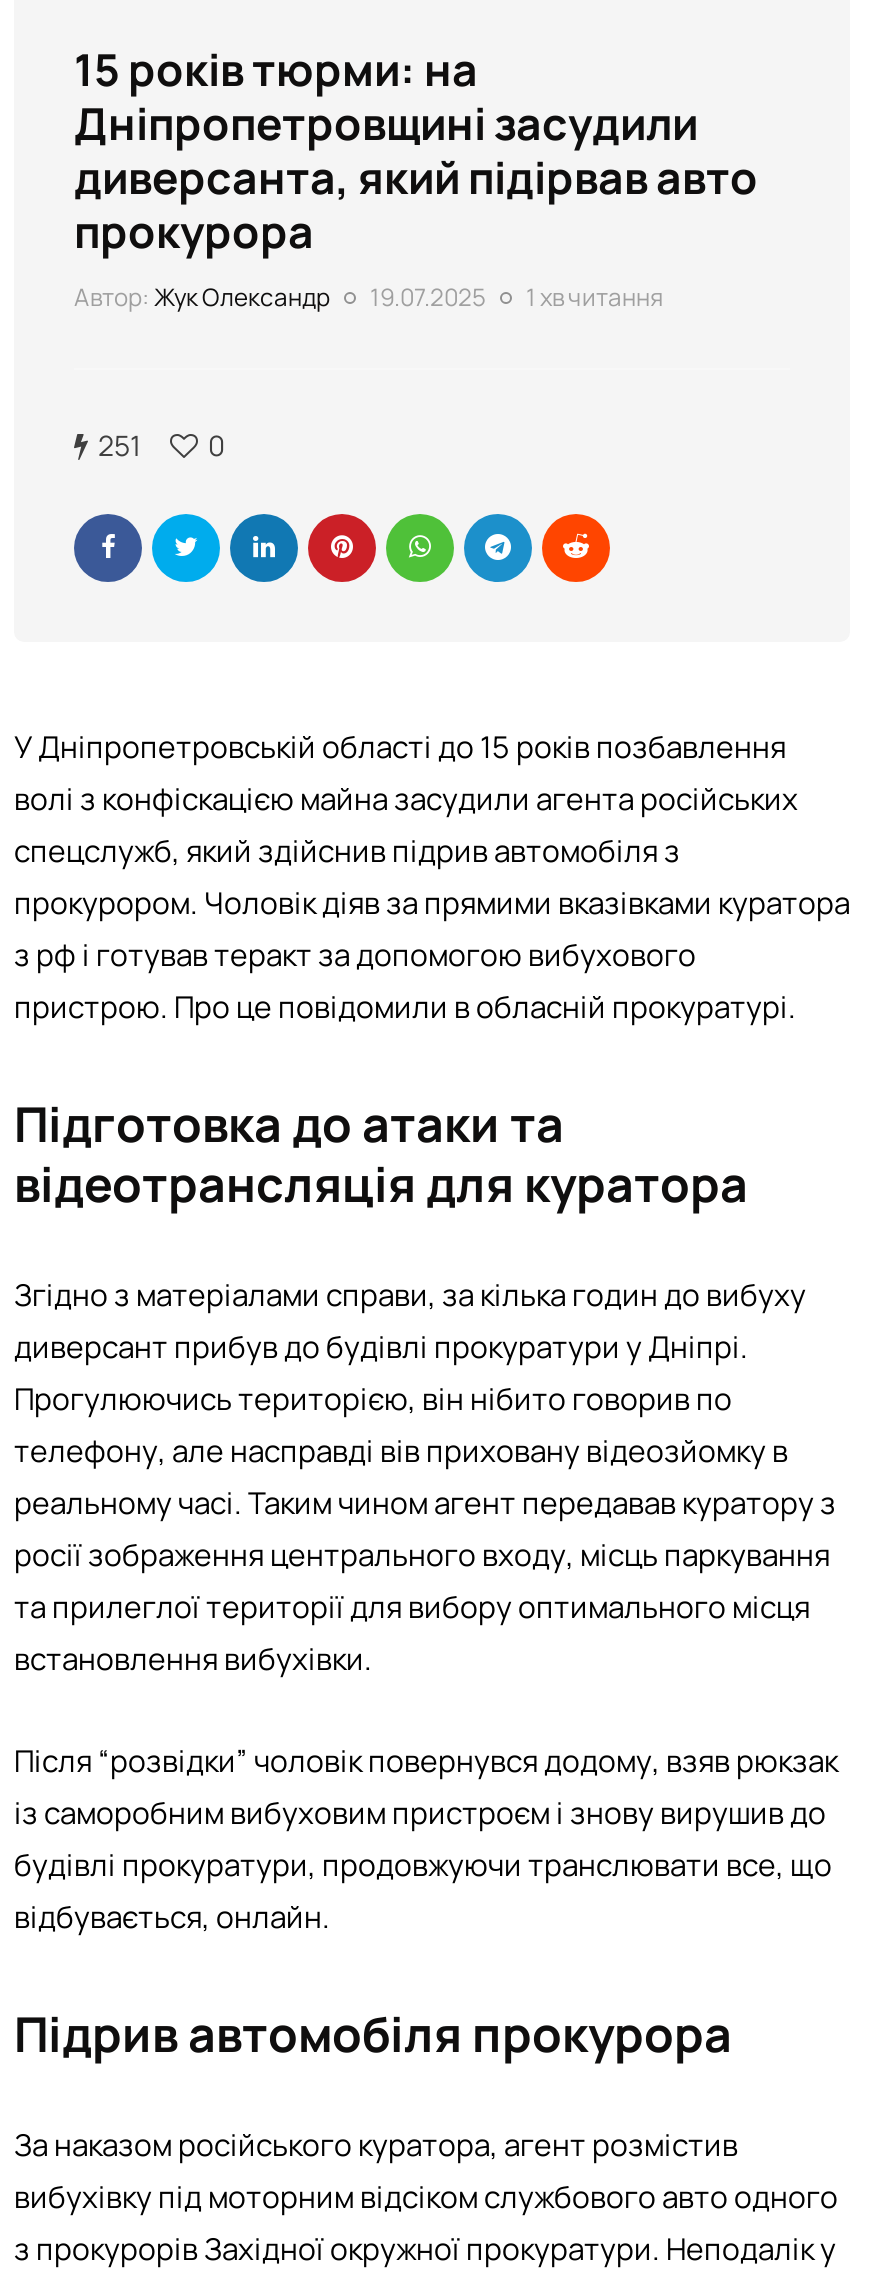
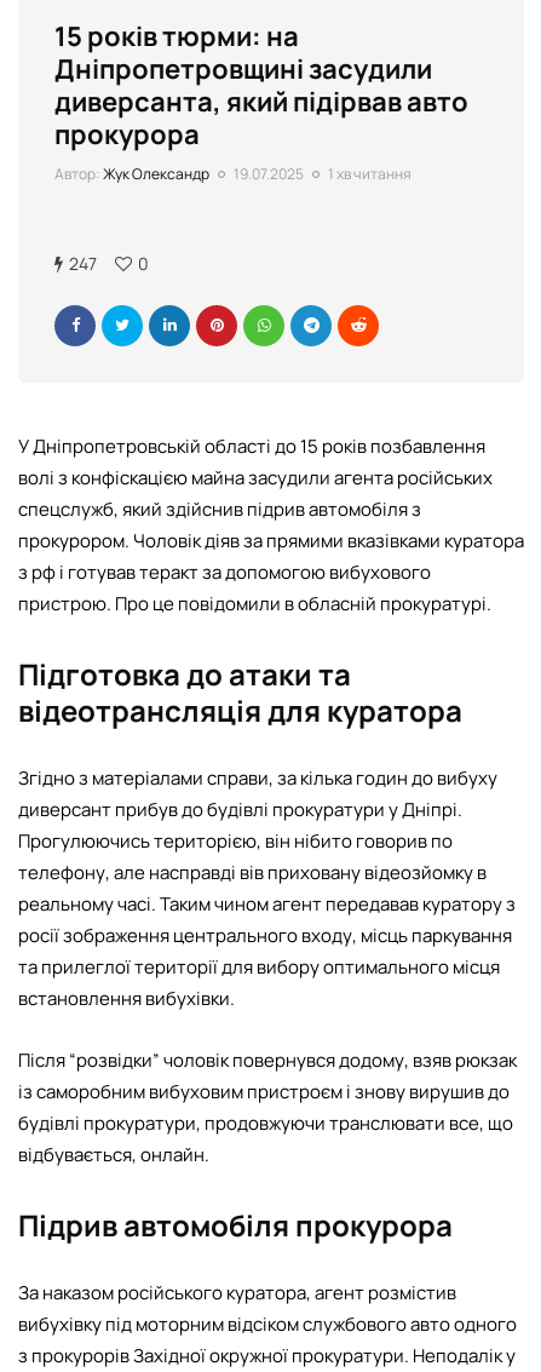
[98,426,226,464] 251 0 -> [69,252,149,275] 247 0

